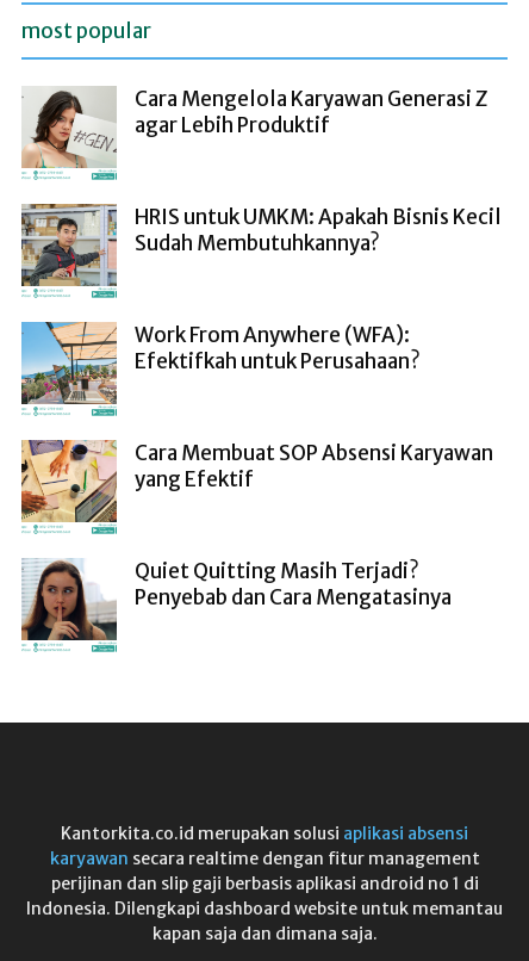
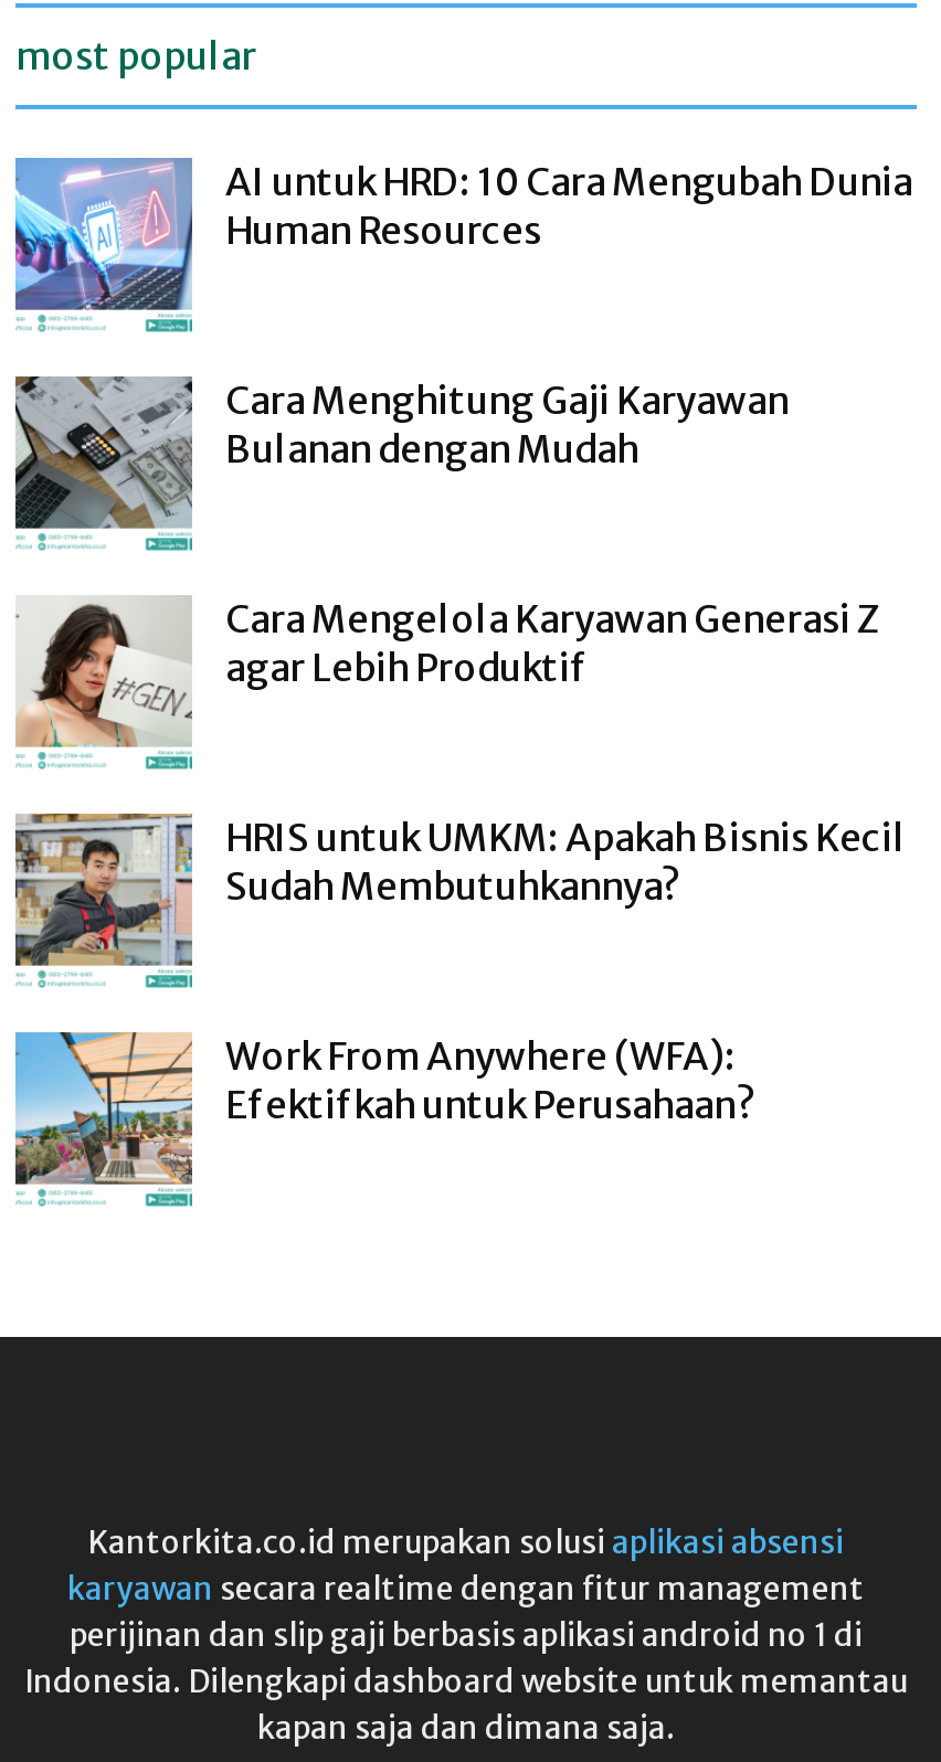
none -> [13,156,912,474] [image] | AI untuk HRD: 10 Cara Mengubah Dunia | Human Resources | Cara Menghitung Gaji Karyawan | Bulanan dengan Mudah
none -> [13,376,192,531] [image]
moved [20,86,502,374] -> [13,595,906,1129]: [image] | Cara Mengelola Karyawan Generasi Z | agar Lebih Produktif | HRIS untuk UMKM: Apakah Bisnis Kecil | Sudah Membutuhkannya? | Work From Anywhere (WFA): | Efektifkah untuk Perusahaan?
[20,439,493,610] [image] | Cara Membuat SOP Absensi Karyawan | yang Efektif | Quiet Quitting Masih Terjadi? | Penyebab dan Cara Mengatasinya -> none
[20,558,117,641] [image] -> none

